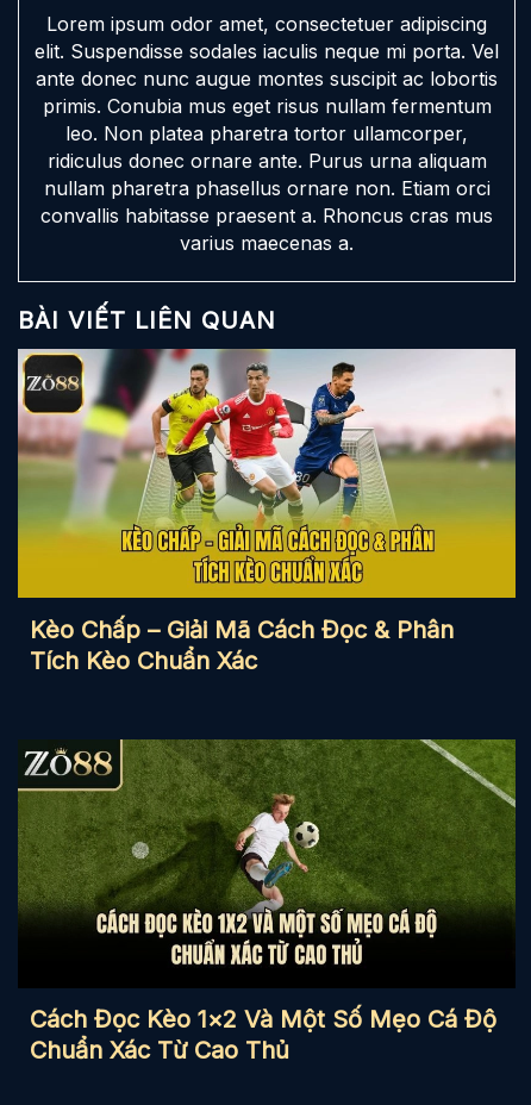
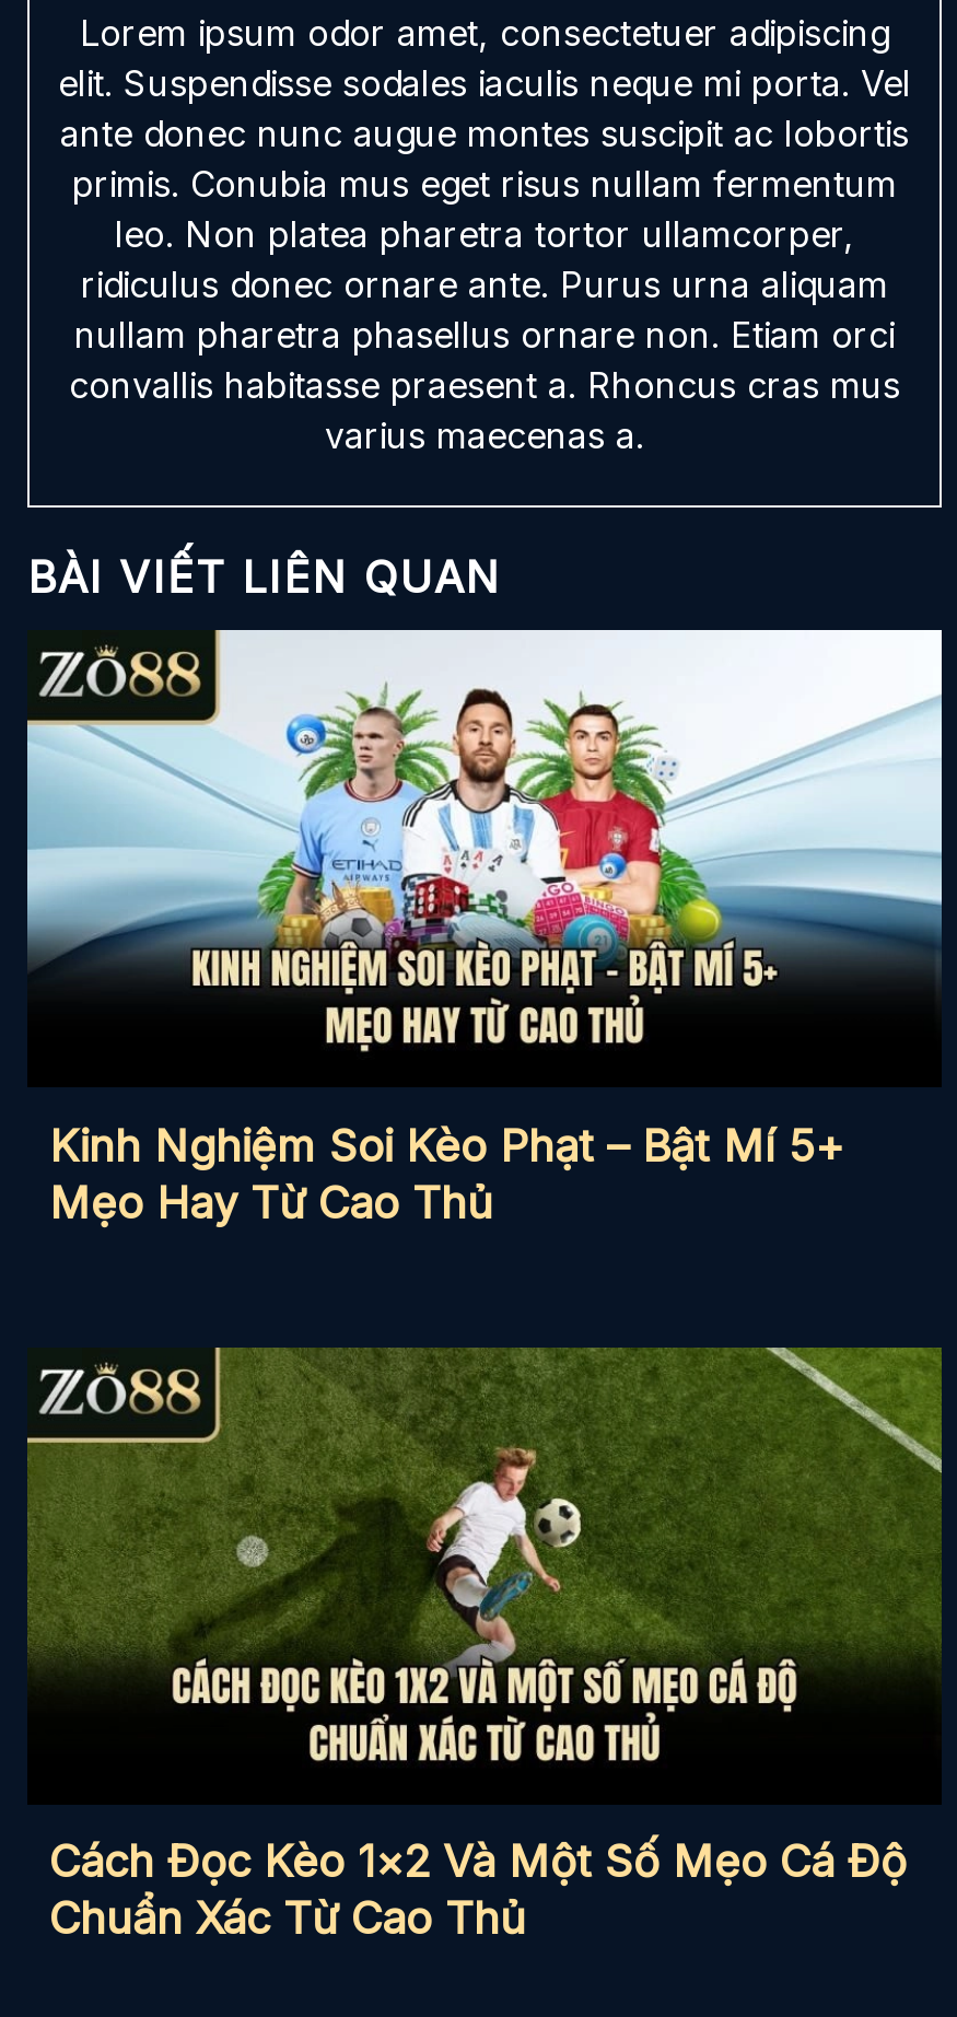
[17,348,517,675] [image] | Kèo Chấp – Giải Mã Cách Đọc & Phân | Tích Kèo Chuẩn Xác -> [25,628,944,1228] [image] | Kinh Nghiệm Soi Kèo Phạt – Bật Mí 5+ | Mẹo Hay Từ Cao Thủ

